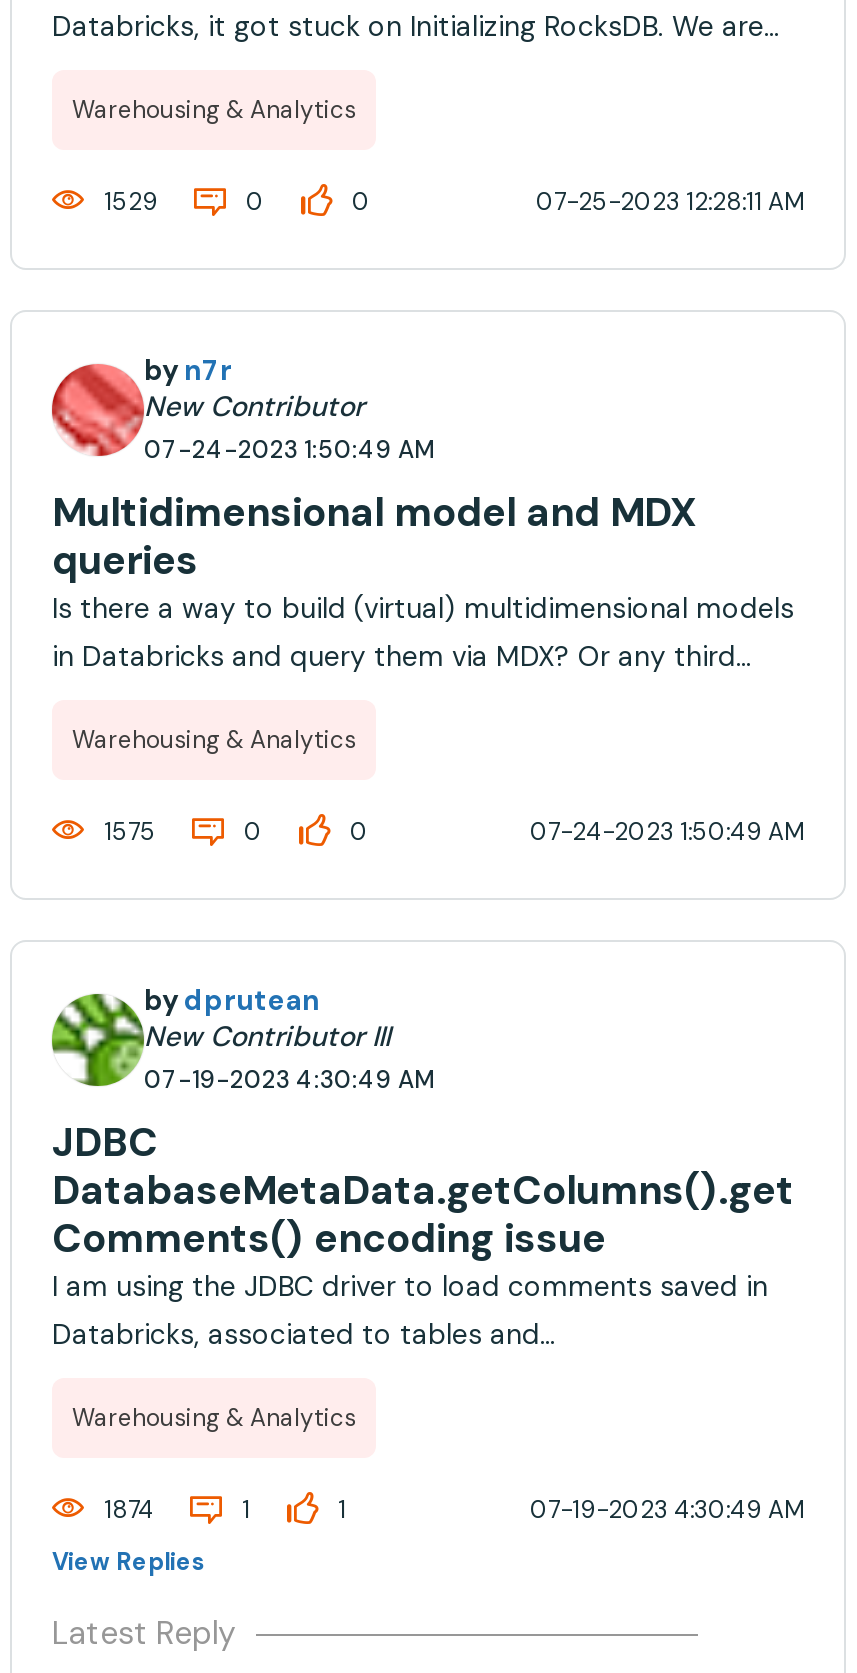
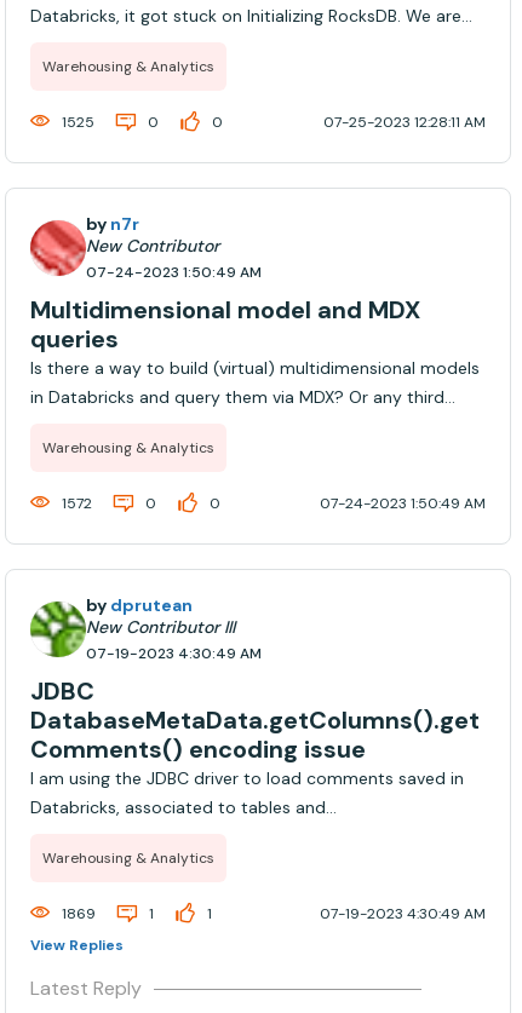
[104,185,158,217] 1529 -> [62,112,94,131] 1525
[104,815,156,847] 1575 -> [62,493,92,513] 1572
[104,1493,154,1525] 1874 -> [62,903,96,923] 1869

